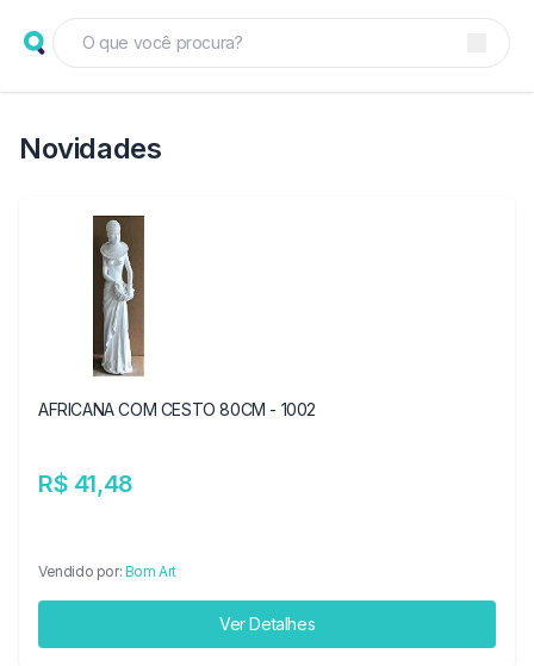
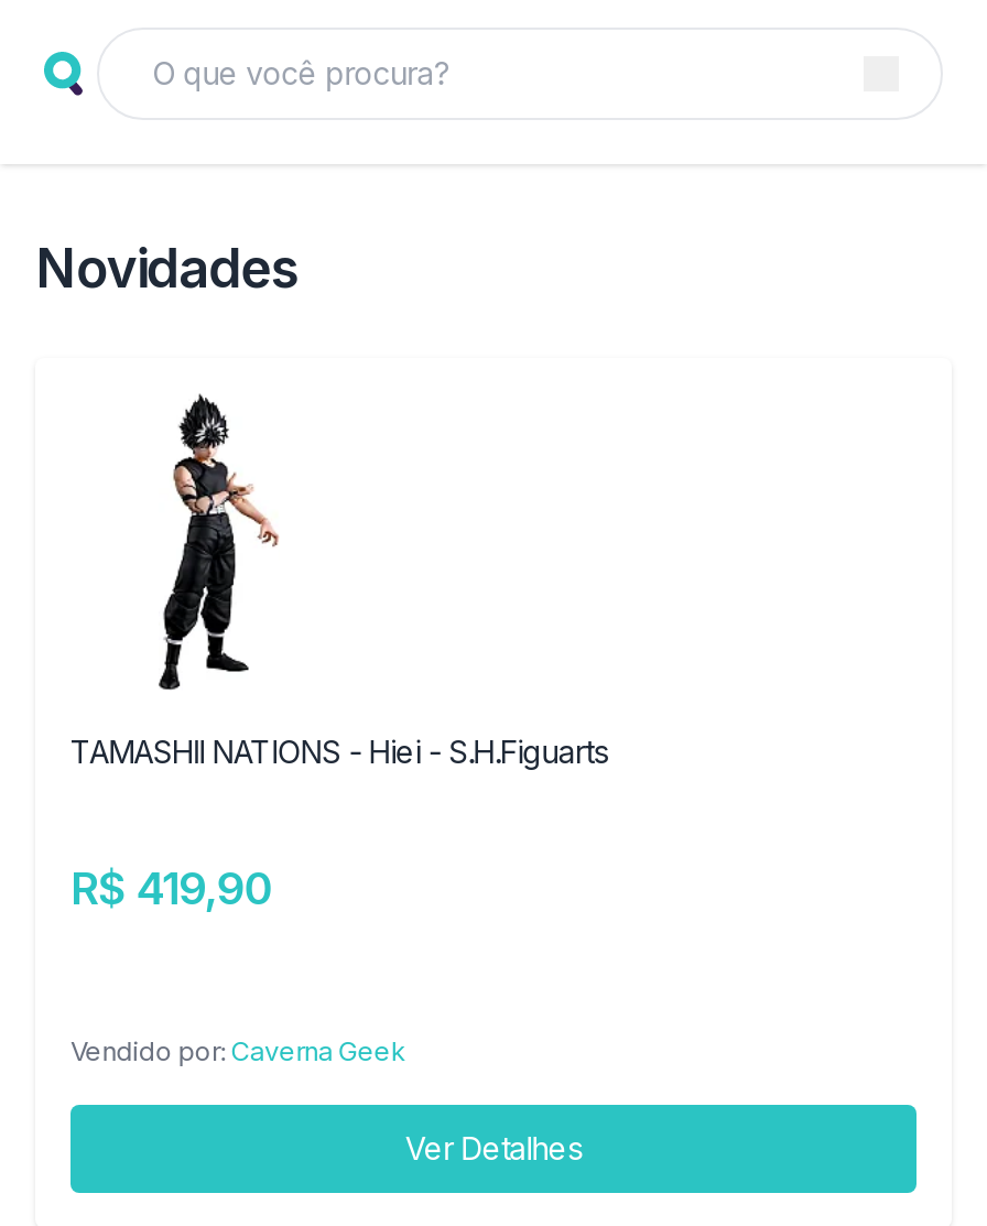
[38,214,316,419] [image] | AFRICANA COM CESTO 80CM - 1002 -> [70,393,608,770] [image] | TAMASHII NATIONS - Hiei - S.H.Figuarts
[38,469,133,498] R$ 41,48 -> [70,862,272,915] R$ 419,90
[38,562,176,580] Vendido por: Bom Art -> [70,1034,405,1067] Vendido por: Caverna Geek

